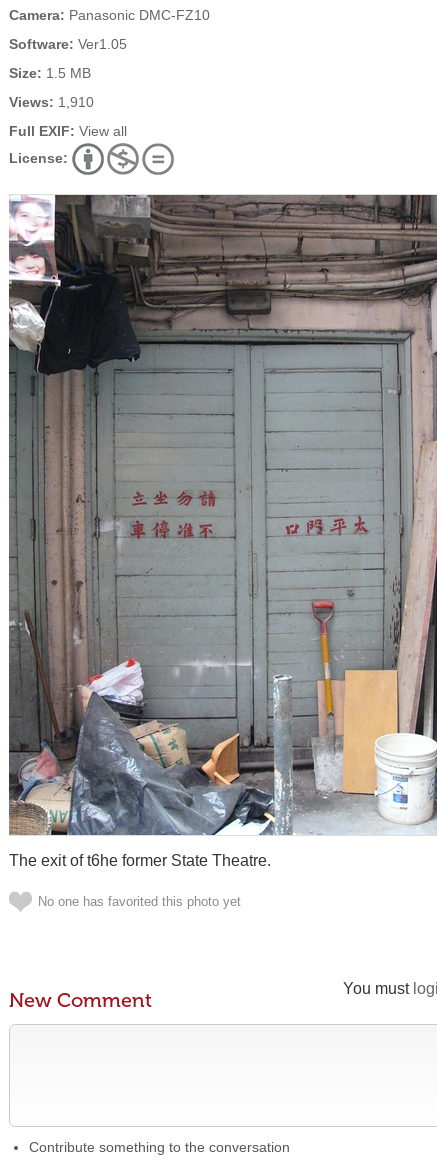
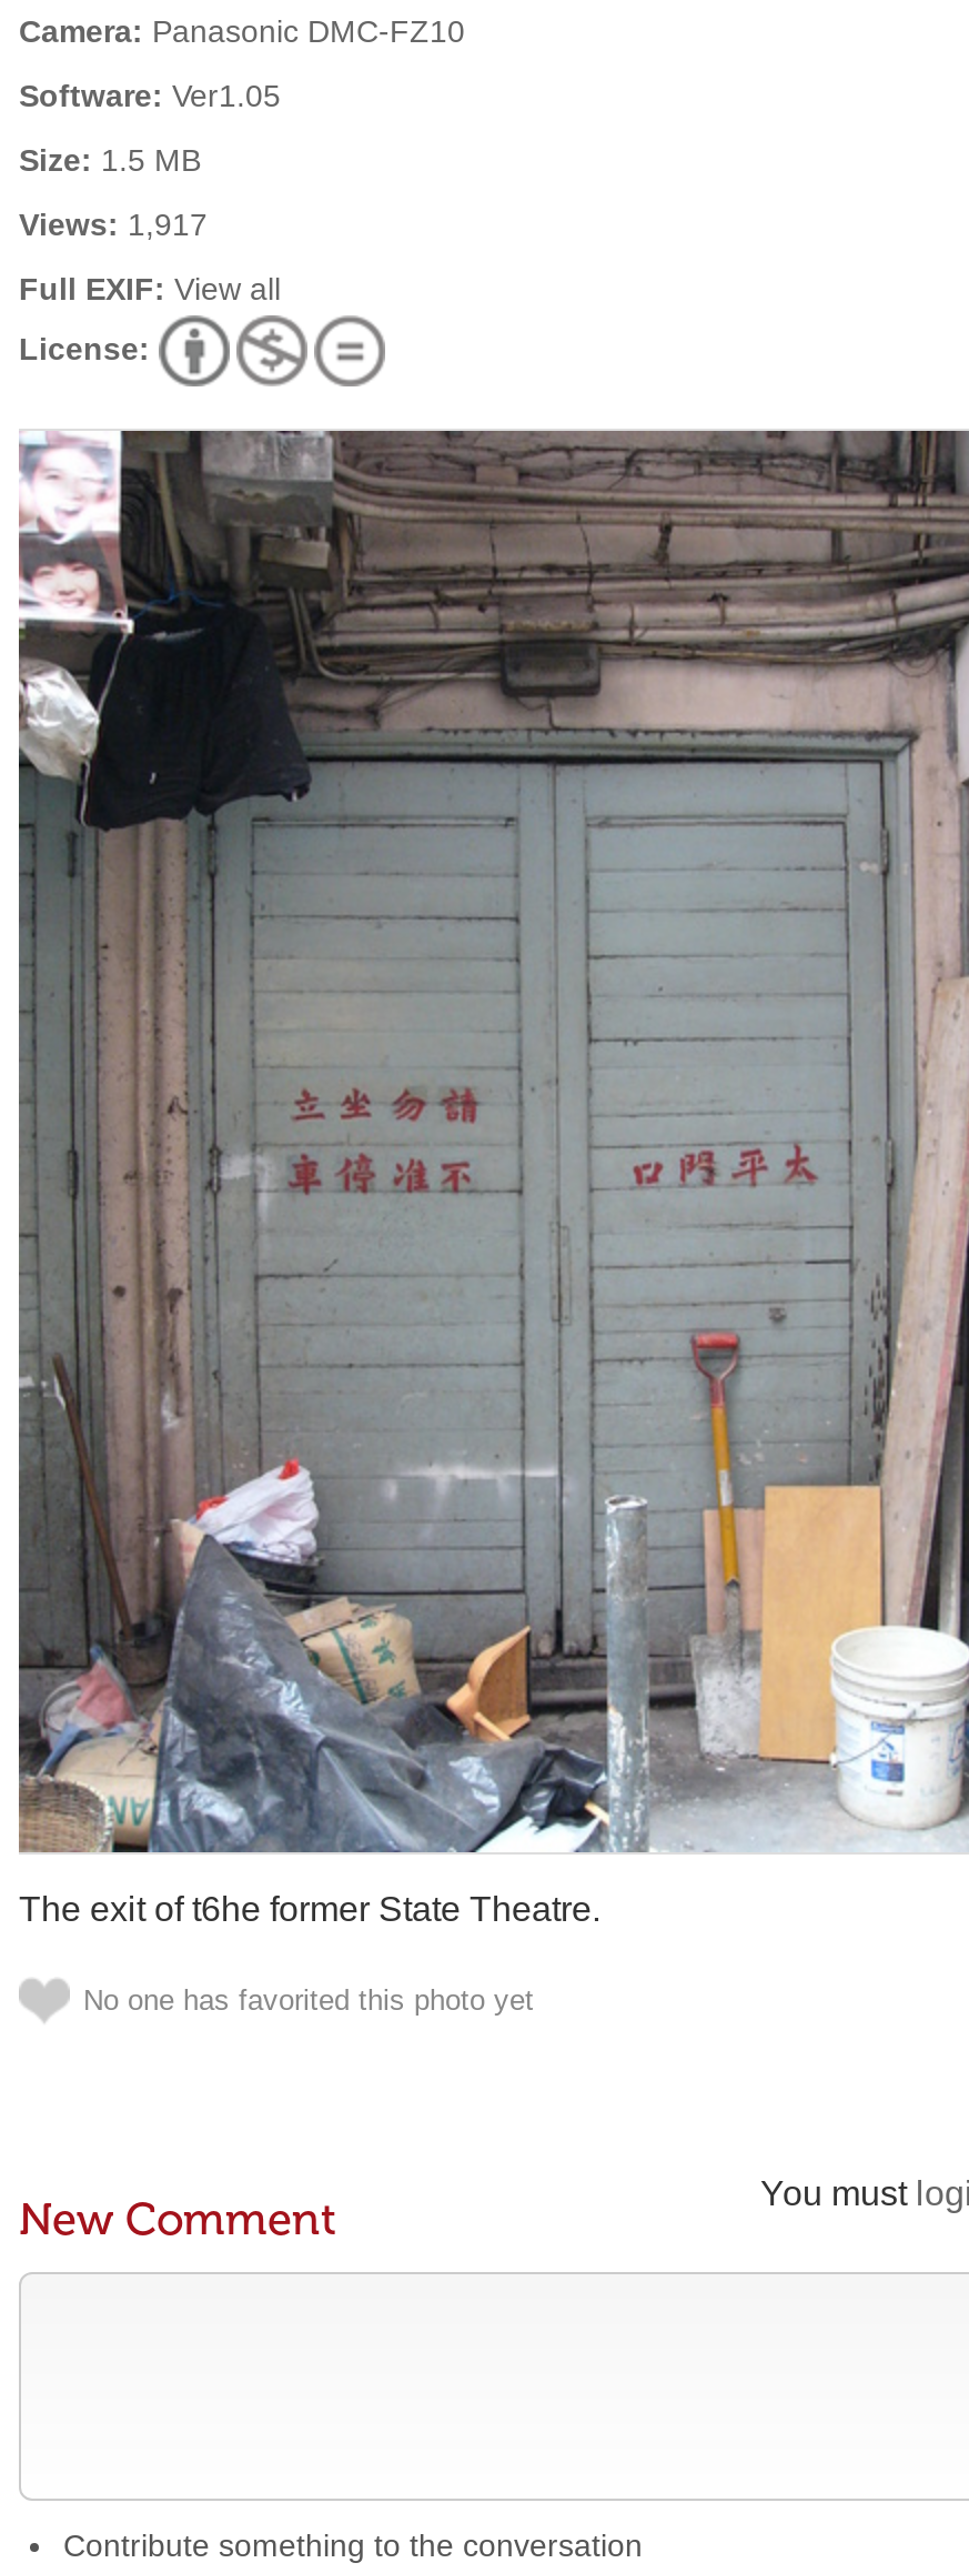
[9,94,94,110] Views: 1,910 -> [19,207,208,242] Views: 1,917

